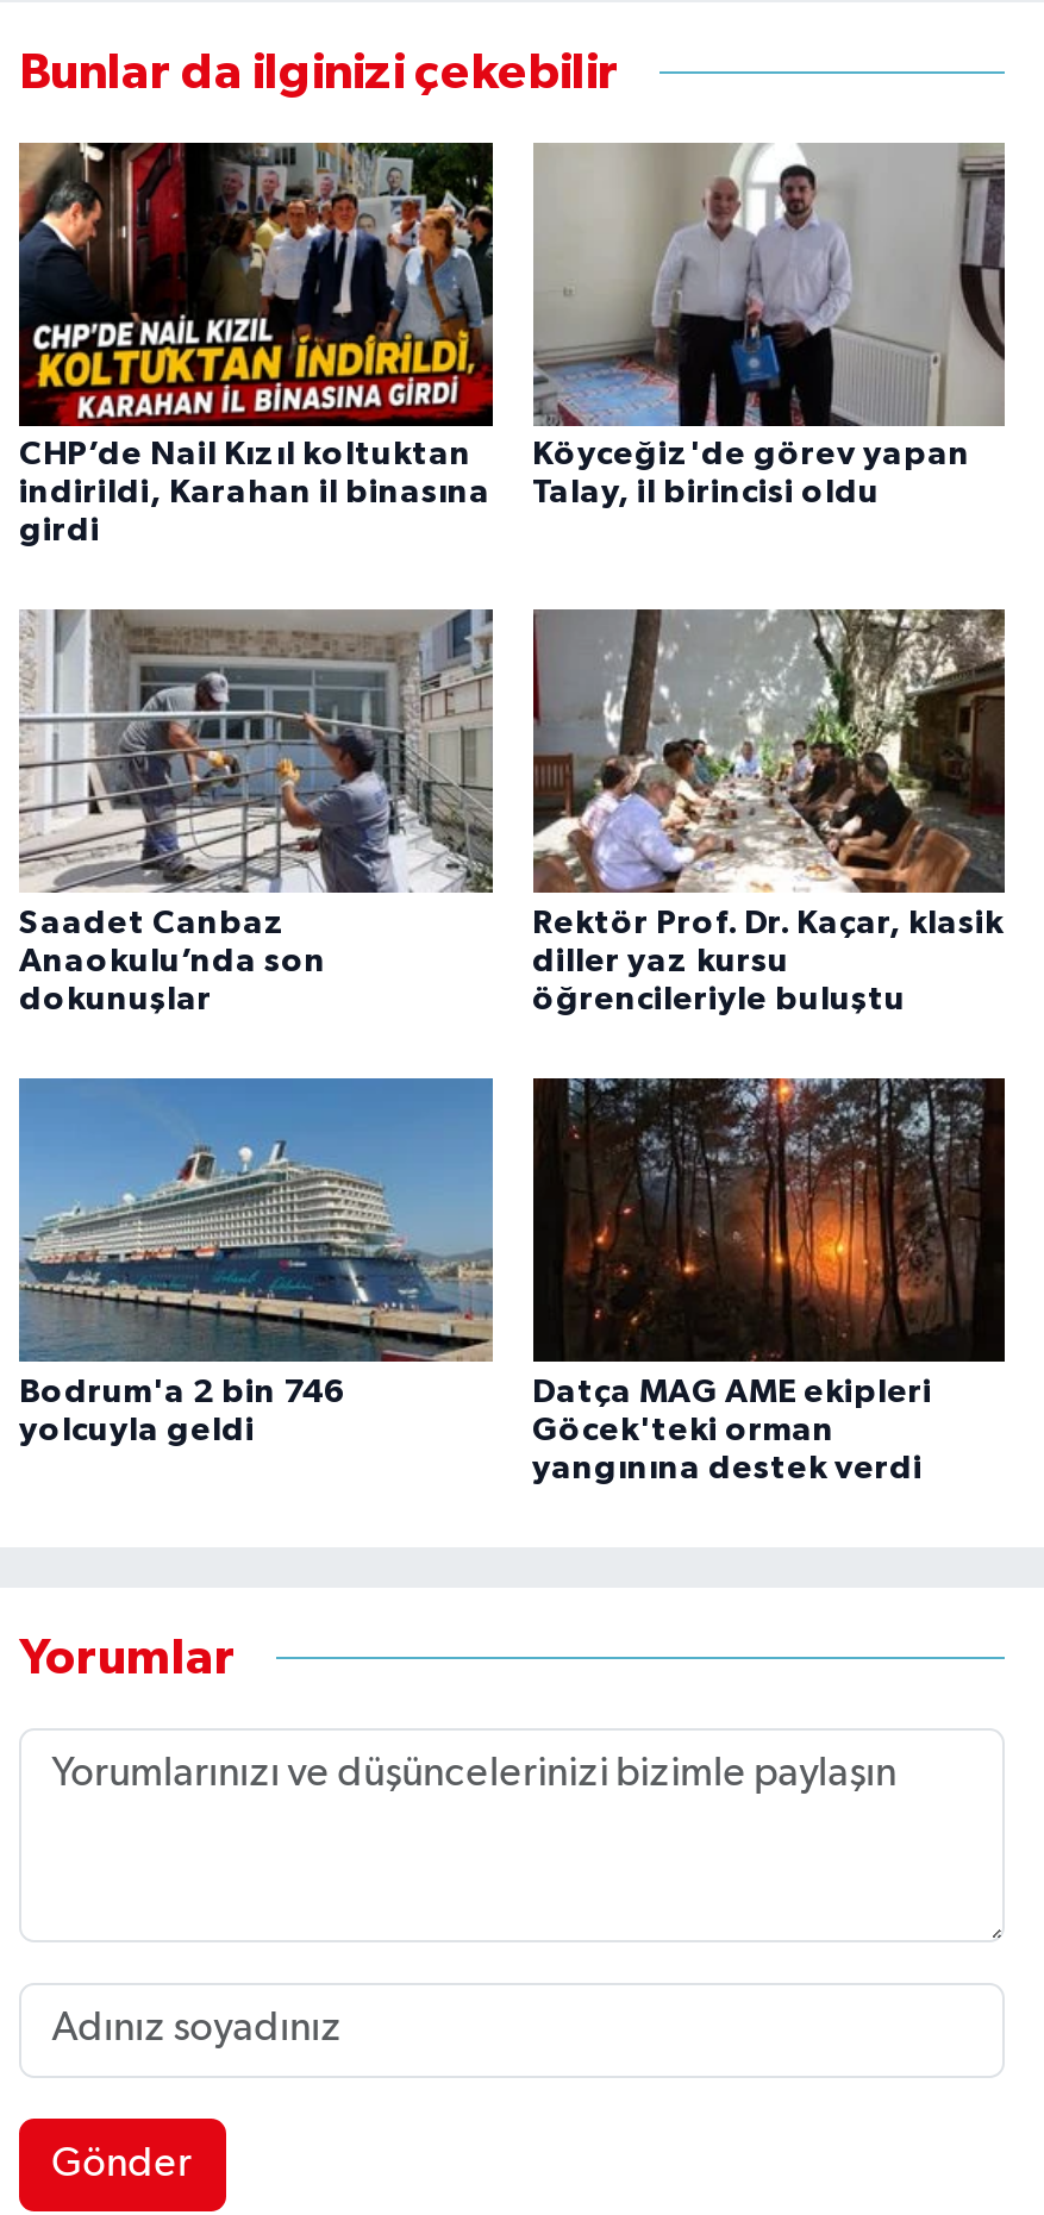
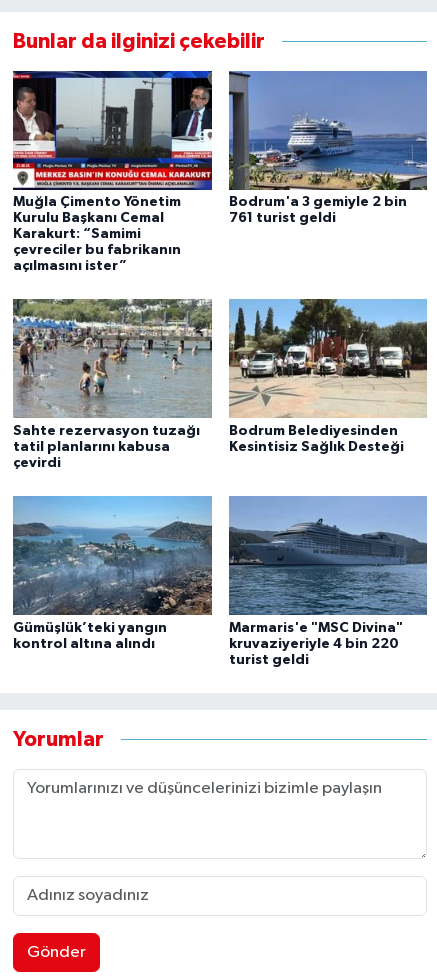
[17,140,495,547] [image] | CHP’de Nail Kızıl koltuktan | indirildi, Karahan il binasına | girdi -> [12,70,212,273] [image] | Muğla Çimento Yönetim | Kurulu Başkanı Cemal | Karakurt: “Samimi | çevreciler bu fabrikanın | açılmasını ister”
[532,143,1007,509] [image] | Köyceğiz'de görev yapan | Talay, il birincisi oldu -> [228,70,428,225] [image] | Bodrum'a 3 gemiyle 2 bin | 761 turist geldi
[19,609,493,1016] [image] | Saadet Canbaz | Anaokulu’nda son | dokunuşlar -> [13,299,212,470] [image] | Sahte rezervasyon tuzağı | tatil planlarını kabusa | çevirdi
[531,607,1007,1016] [image] | Rektör Prof. Dr. Kaçar, klasik | diller yaz kursu | öğrencileriyle buluştu -> [228,298,427,454] [image] | Bodrum Belediyesinden | Kesintisiz Sağlık Desteği
[19,1078,493,1446] [image] | Bodrum'a 2 bin 746 | yolcuyla geldi -> [13,496,213,650] [image] | Gümüşlük’teki yangın | kontrol altına alındı
[531,1076,1007,1484] [image] | Datça MAG AME ekipleri | Göcek'teki orman | yangınına destek verdi -> [228,495,428,666] [image] | Marmaris'e "MSC Divina" | kruvaziyeriyle 4 bin 220 | turist geldi

